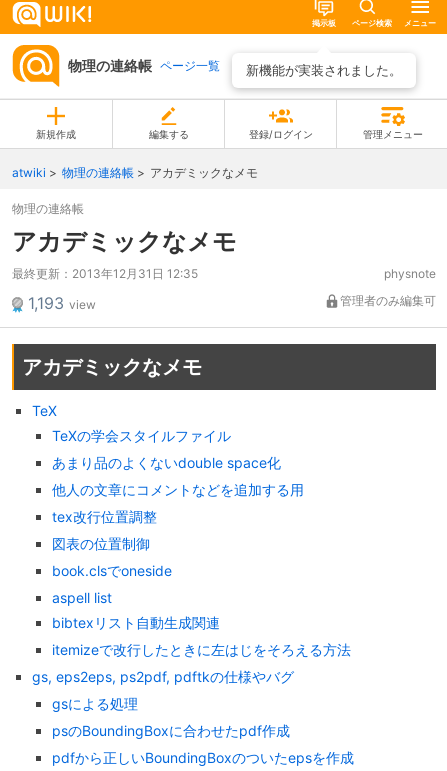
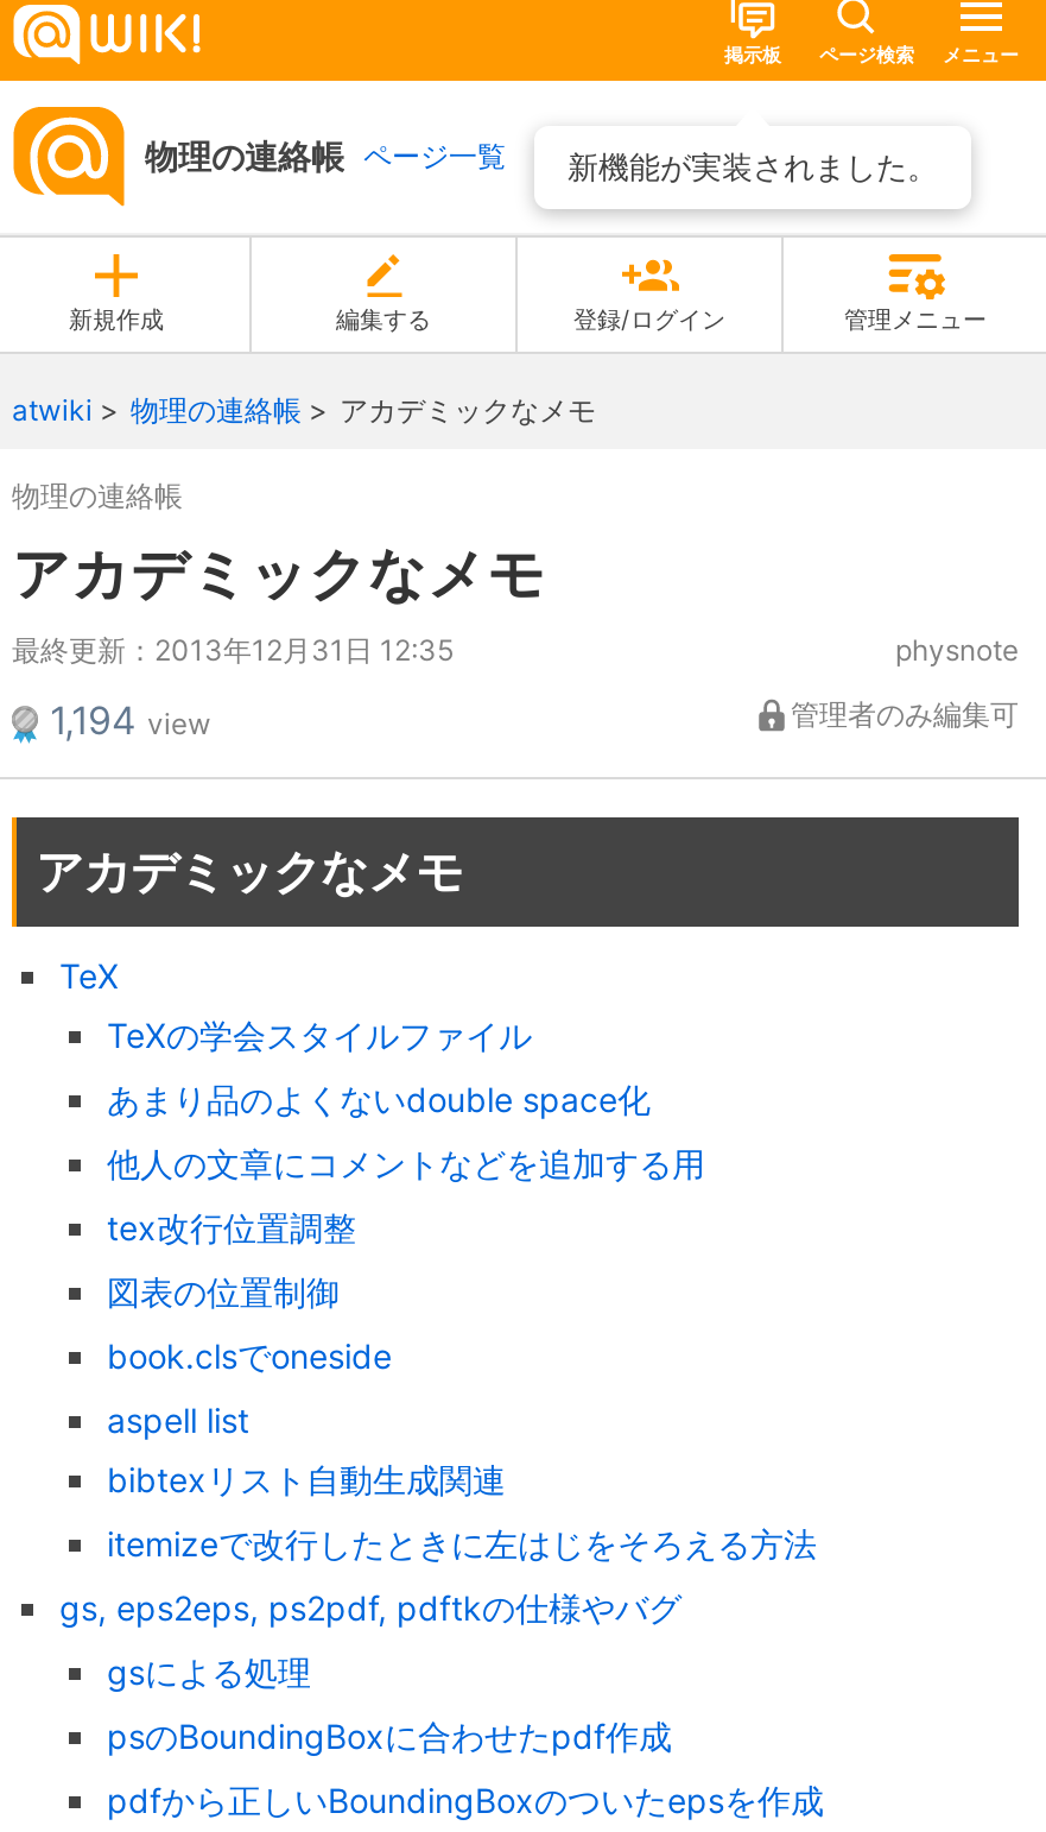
[28,293,96,313] 1,193 view -> [50,696,211,744] 1,194 view

